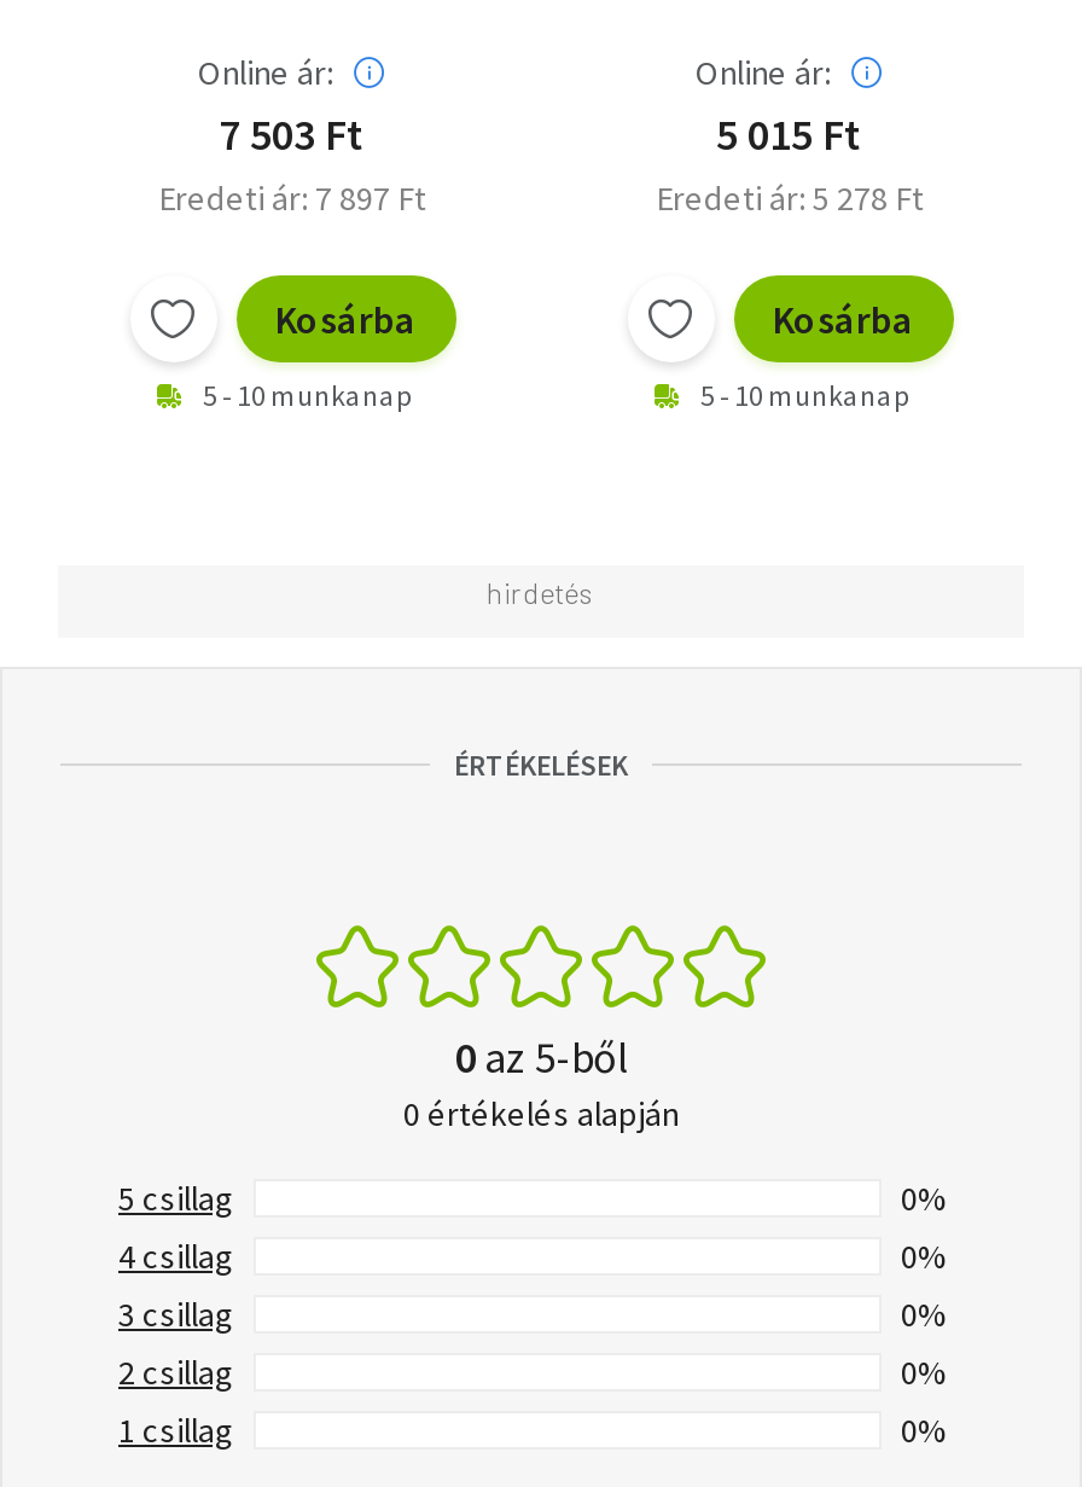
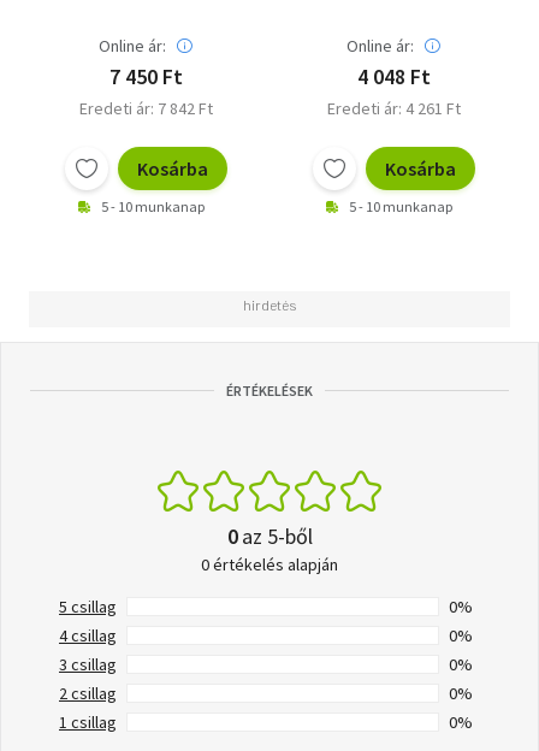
[219,106,366,161] 7 503 Ft -> [109,62,182,90] 7 450 Ft
[716,106,863,161] 5 015 Ft -> [357,62,430,90] 4 048 Ft
[158,176,426,219] Eredeti ár: 7 897 Ft -> [79,97,212,119] Eredeti ár: 7 842 Ft
[656,176,924,219] Eredeti ár: 5 278 Ft -> [327,97,460,119] Eredeti ár: 4 261 Ft

